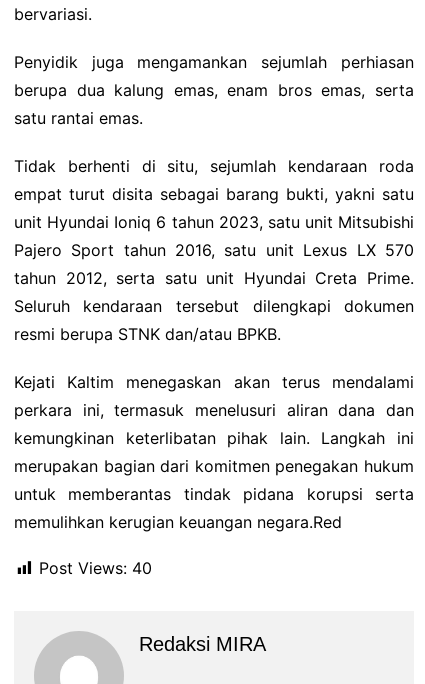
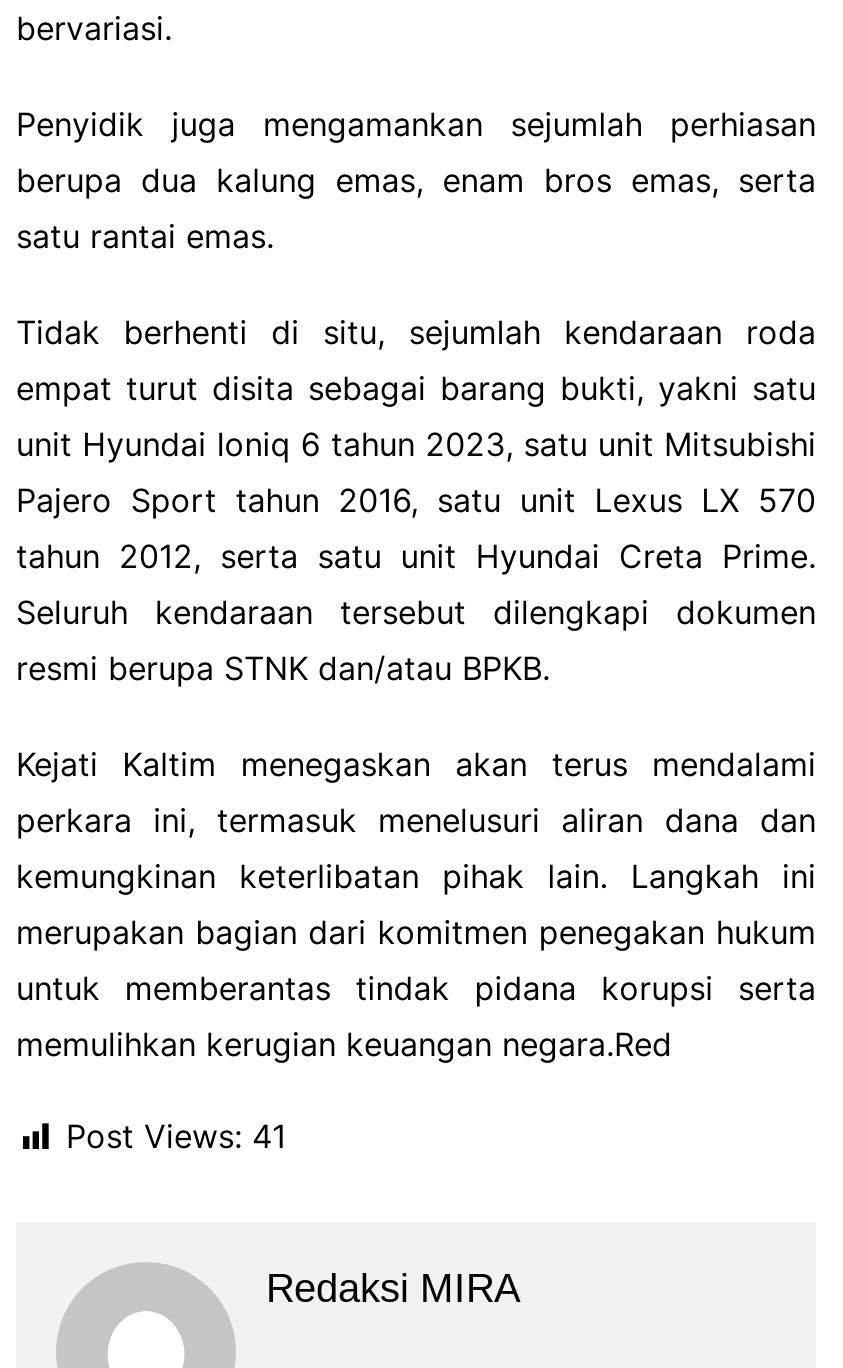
[39,558,152,578] Post Views: 40 -> [66,1117,286,1157] Post Views: 41

